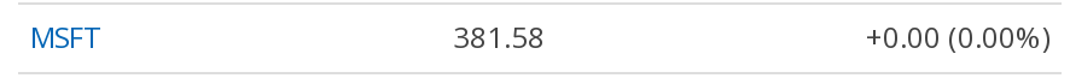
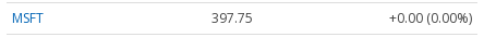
[453,17,545,58] 381.58 -> [211,9,253,27] 397.75

